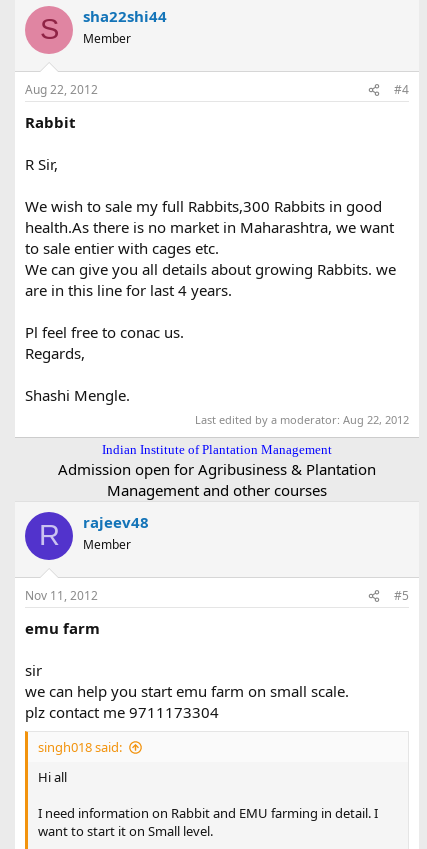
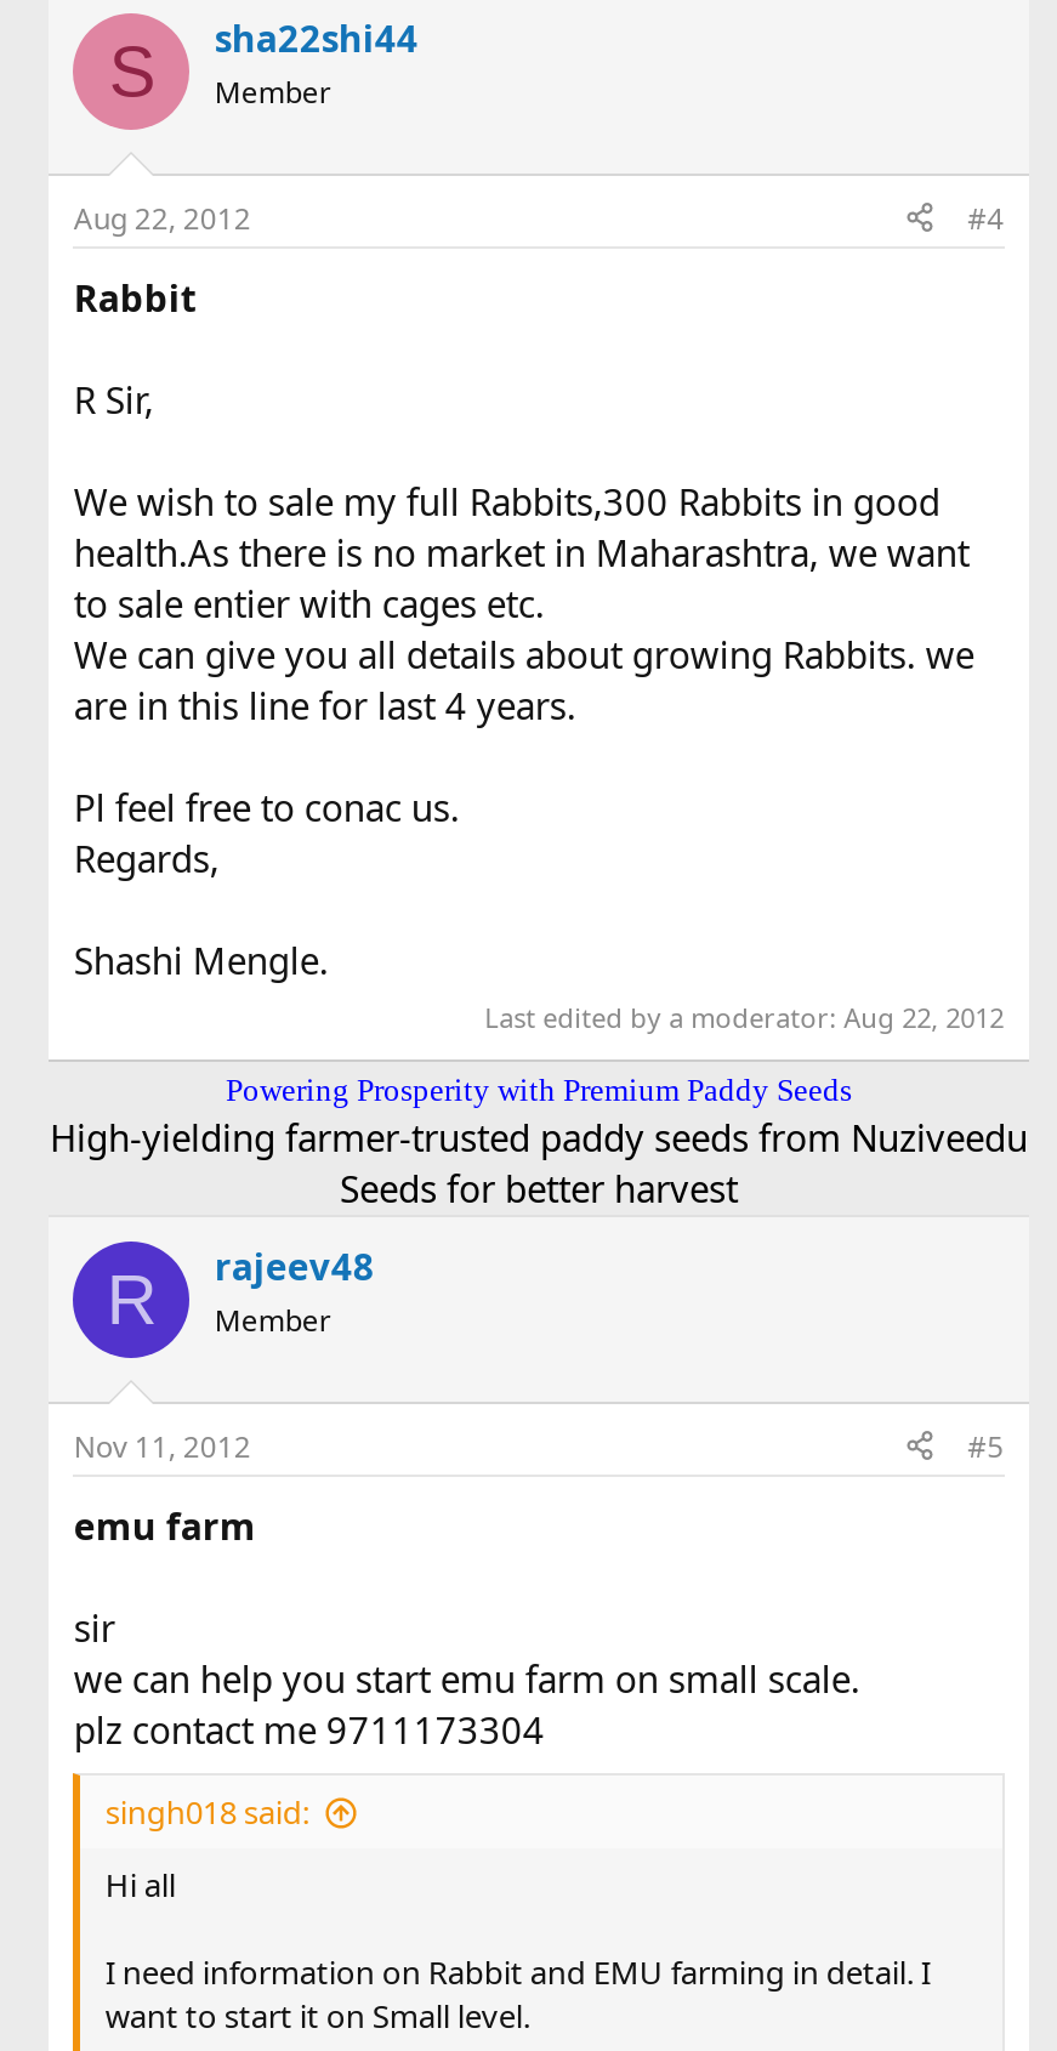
[58,442,376,500] Indian Institute of Plantation Management | Admission open for Agribusiness & Plantation | Management and other courses -> [50,1073,1028,1214] Powering Prosperity with Premium Paddy Seeds | High-yielding farmer-trusted paddy seeds from Nuziveedu | Seeds for better harvest

